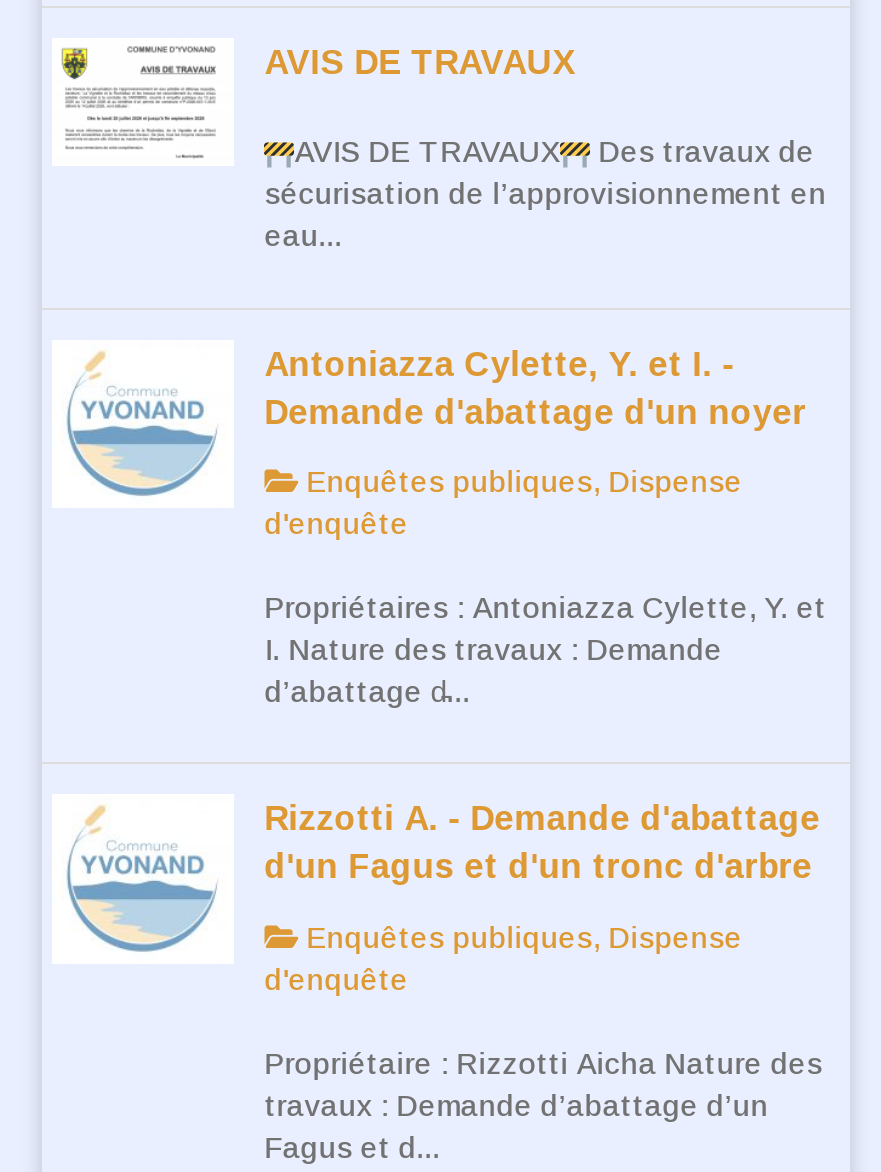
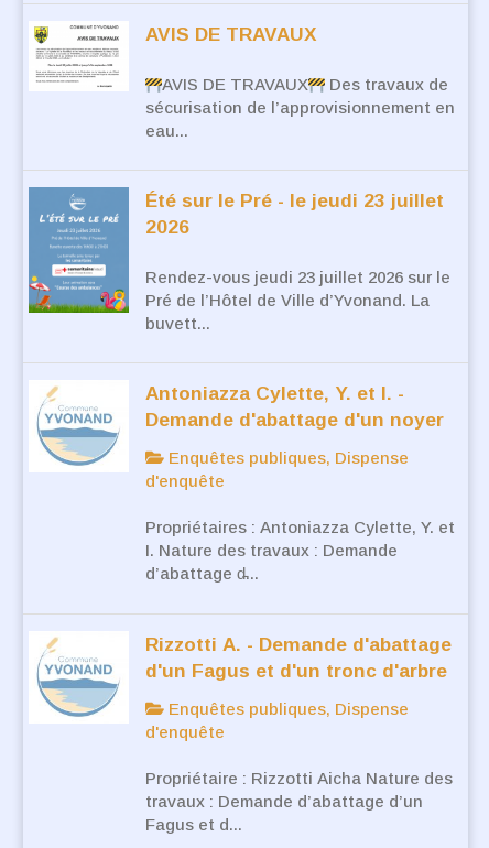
none -> [28,186,451,332] [image] | Été sur le Pré - le jeudi 23 juillet | 2026 | Rendez-vous jeudi 23 juillet 2026 sur le | Pré de l’Hôtel de Ville d’Yvonand. La | buvett...

